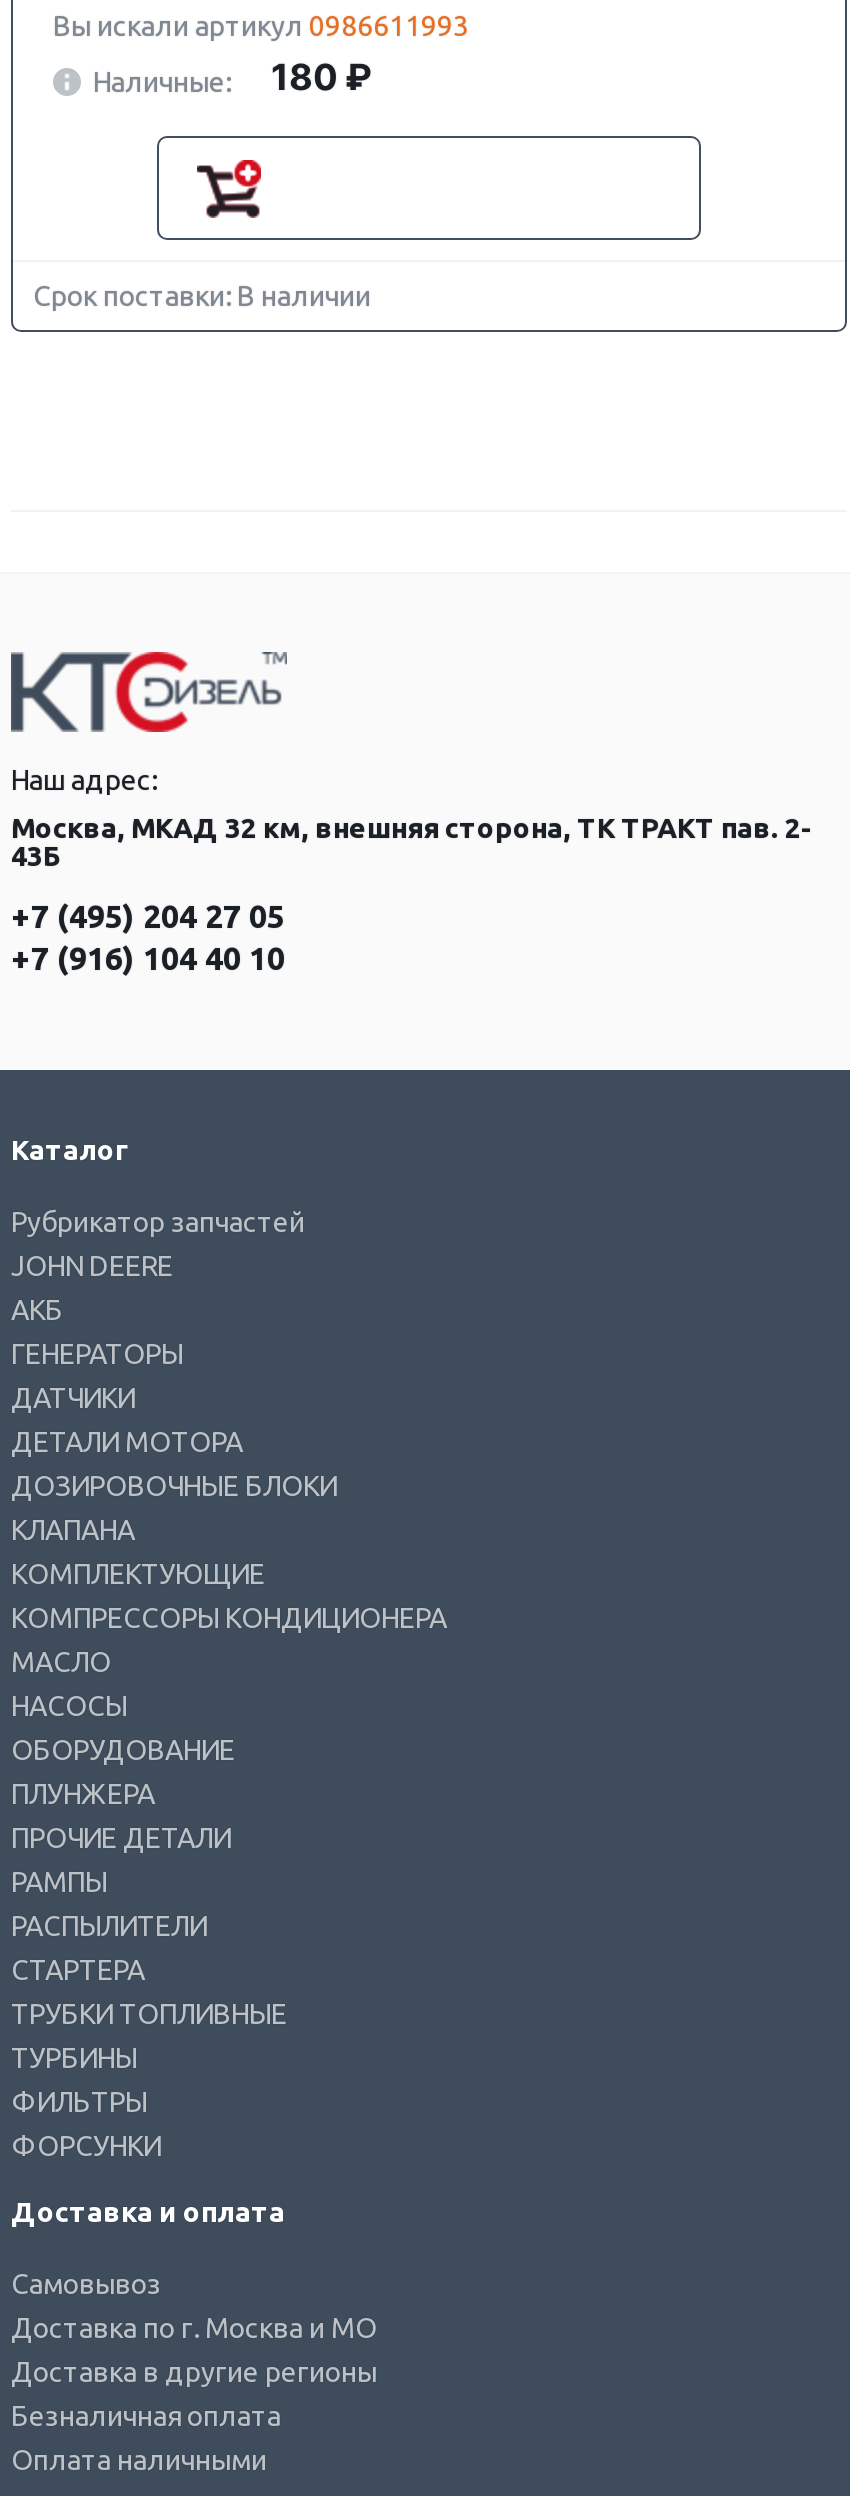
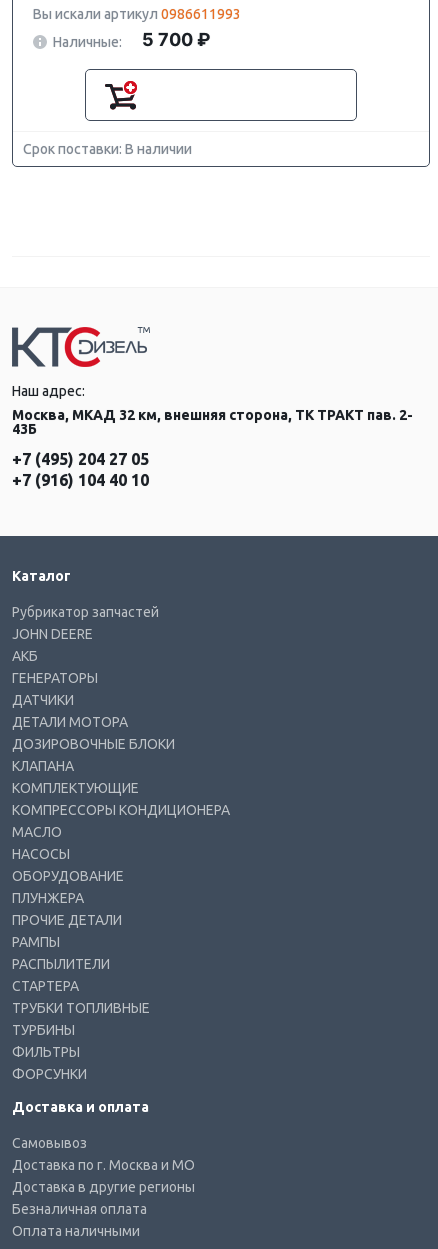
[93,56,371,98] Наличные: 180 ₽ -> [53,29,210,50] Наличные: 5 700 ₽

